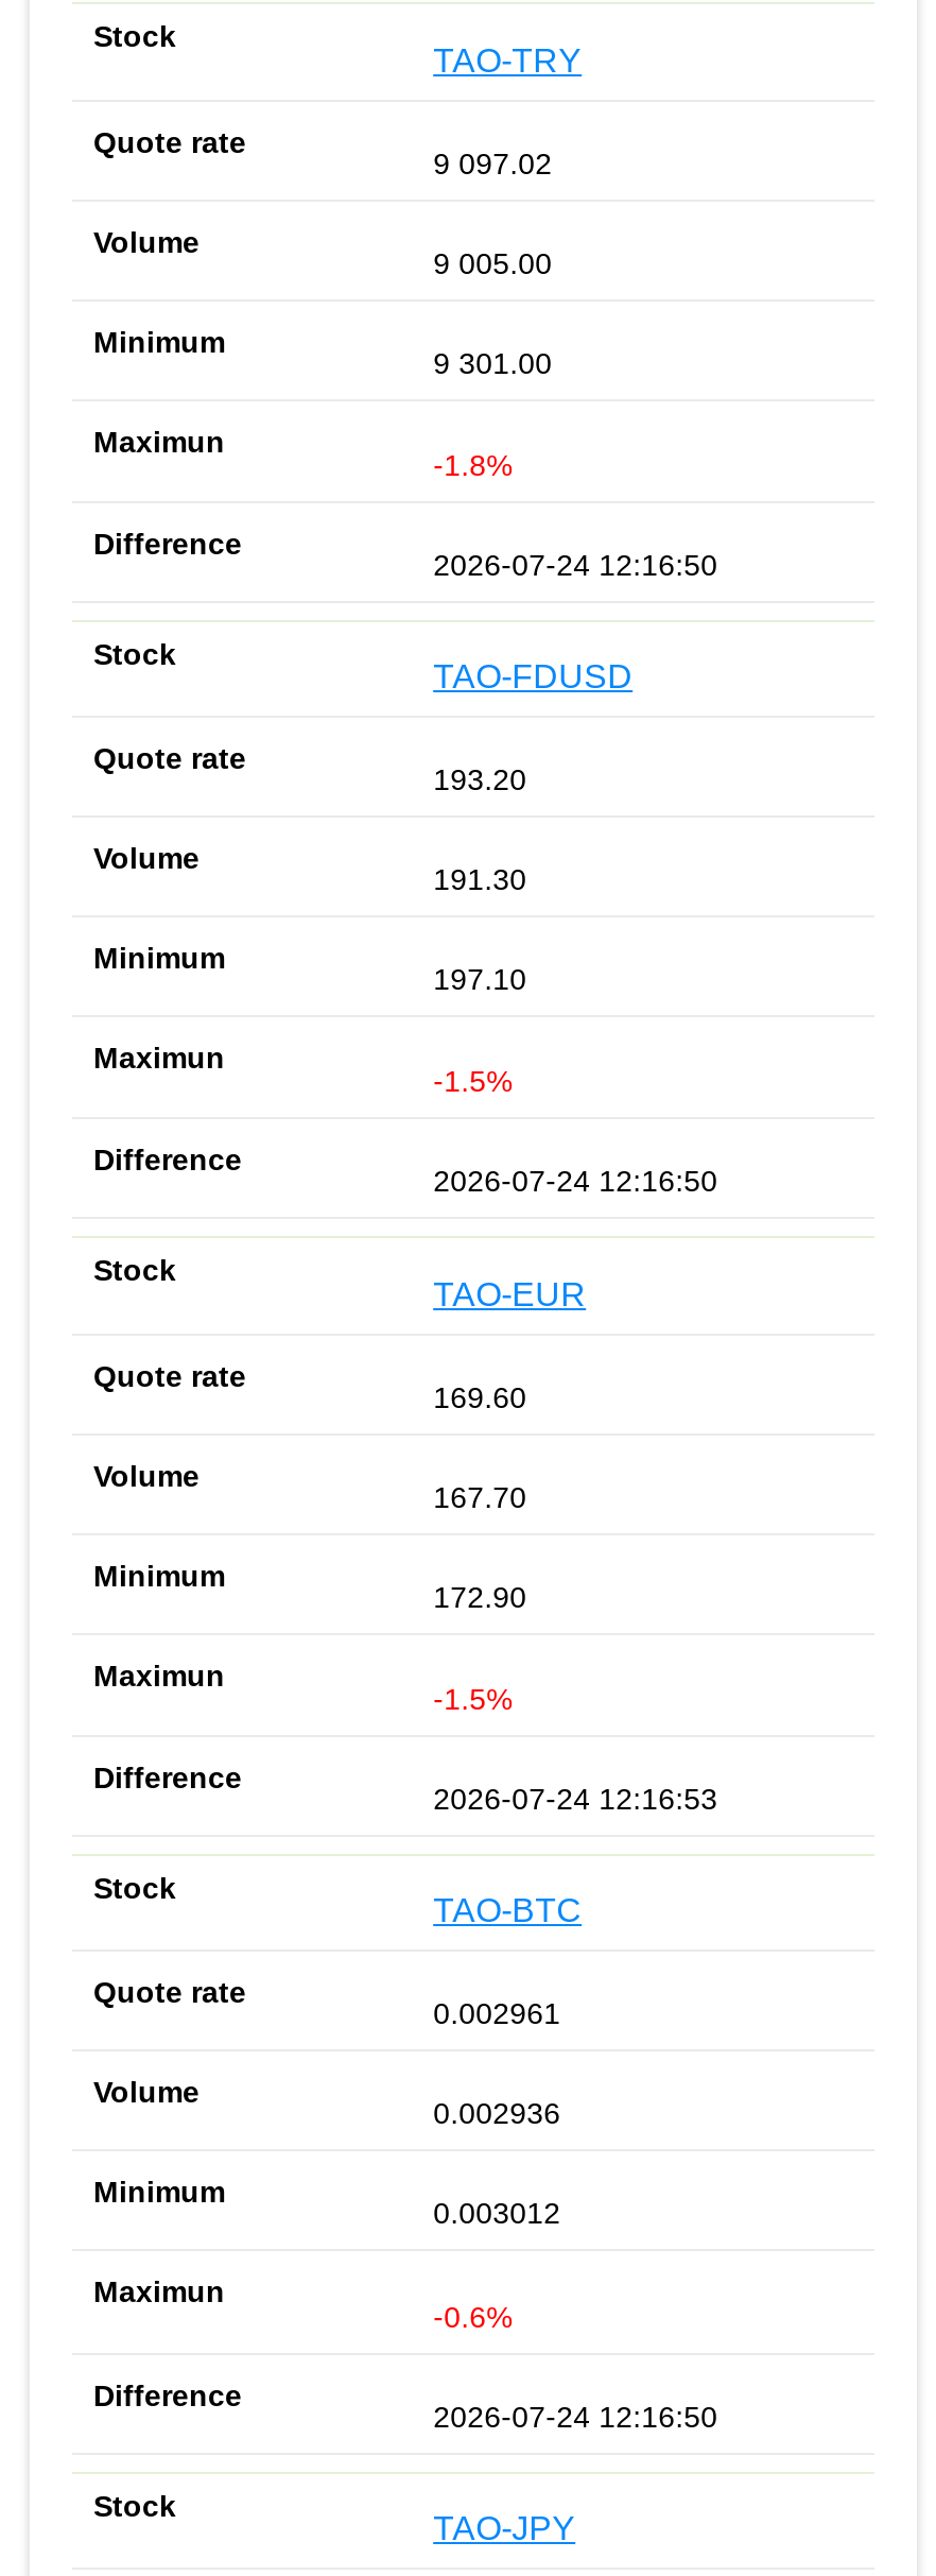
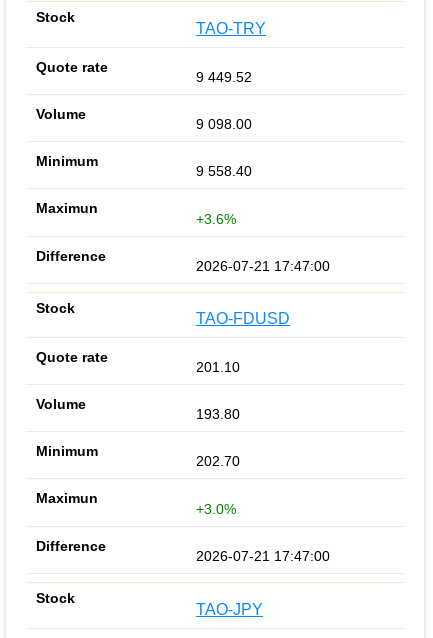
[433,146,552,180] 9 097.02 -> [196,69,252,85] 9 449.52
[433,245,552,279] 9 005.00 -> [196,116,252,132] 9 098.00
[433,345,552,379] 9 301.00 -> [196,163,252,179] 9 558.40
[433,448,512,482] -1.8% -> [196,211,236,227] +3.6%
[433,548,718,582] 2026-07-24 12:16:50 -> [196,258,330,274] 2026-07-21 17:47:00
[433,763,718,2433] 193.20 | 191.30 | 197.10 | -1.5% | 2026-07-24 12:16:50 | TAO-EUR | 169.60 | 167.70 | 172.90 | -1.5% | 2026-07-24 12:16:53 | TAO-BTC | 0.002961 | 0.002936 | 0.003012 | -0.6% | 2026-07-24 12:16:50 -> [196,359,330,564] 201.10 | 193.80 | 202.70 | +3.0% | 2026-07-21 17:47:00

